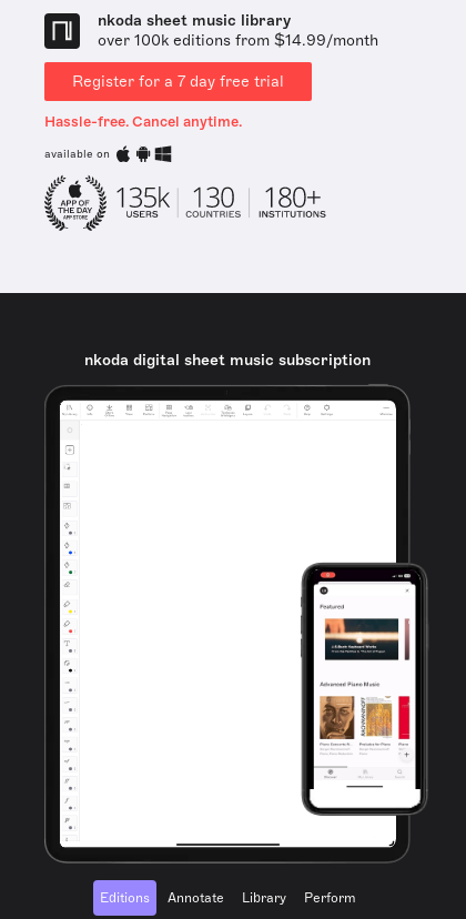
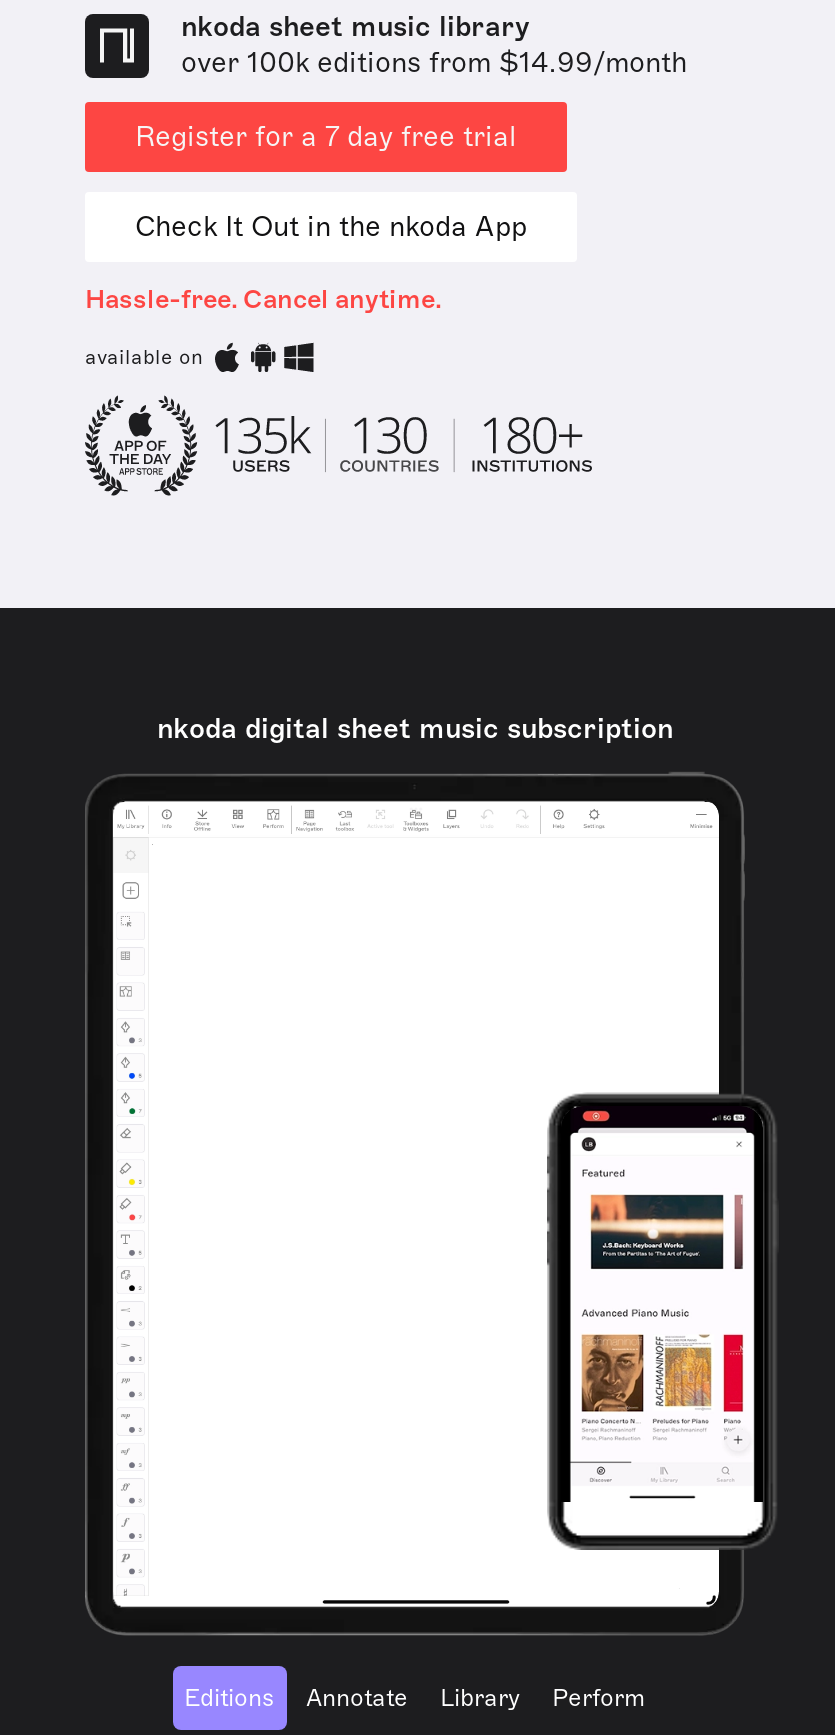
none -> [135,210,527,244] Check It Out in the nkoda App

